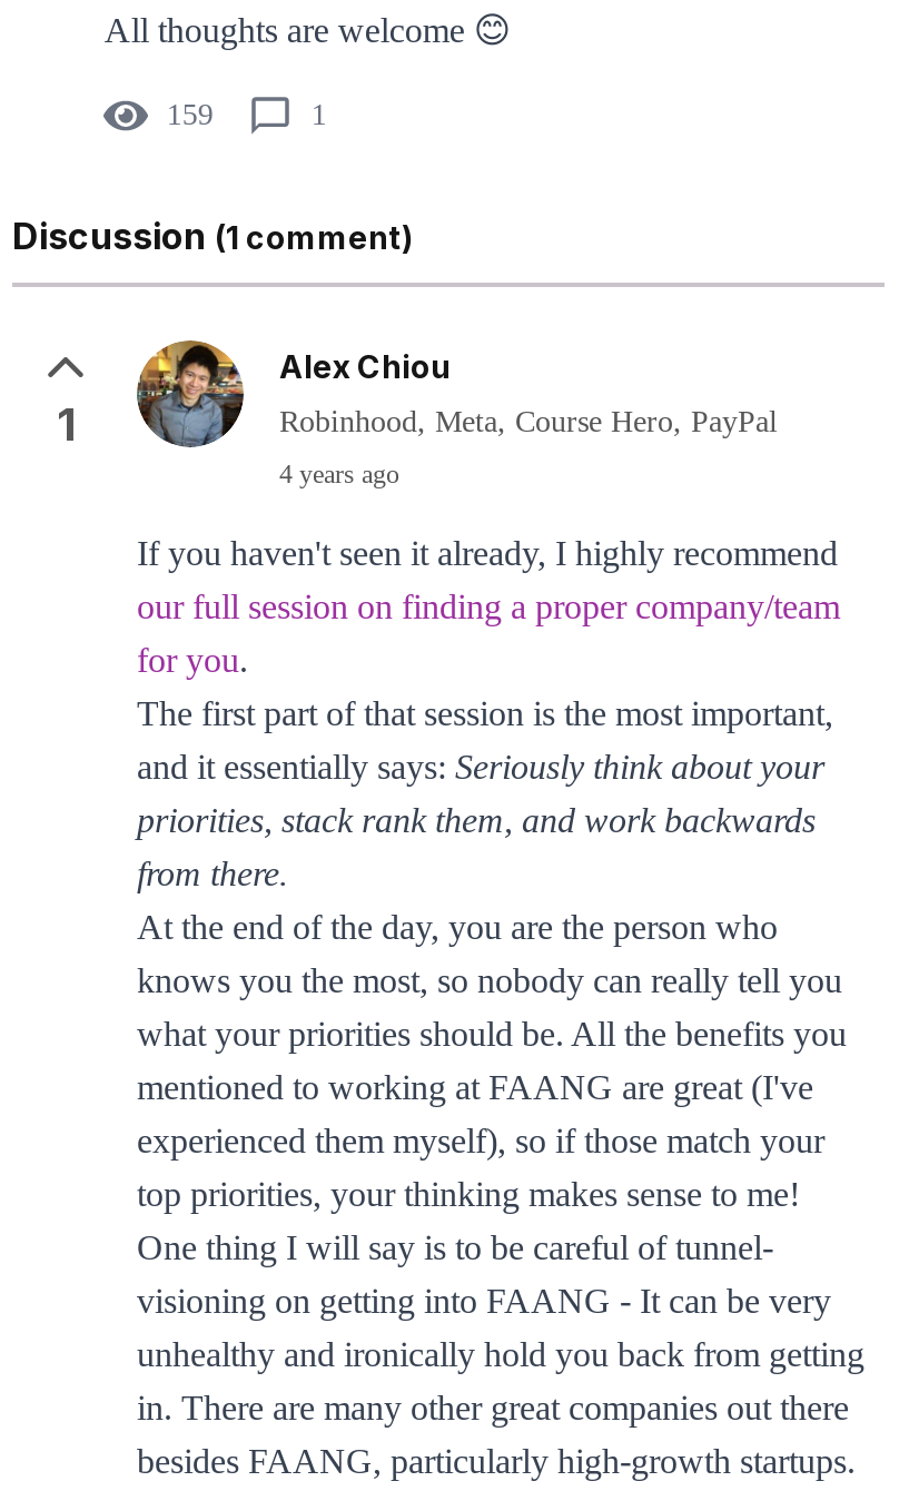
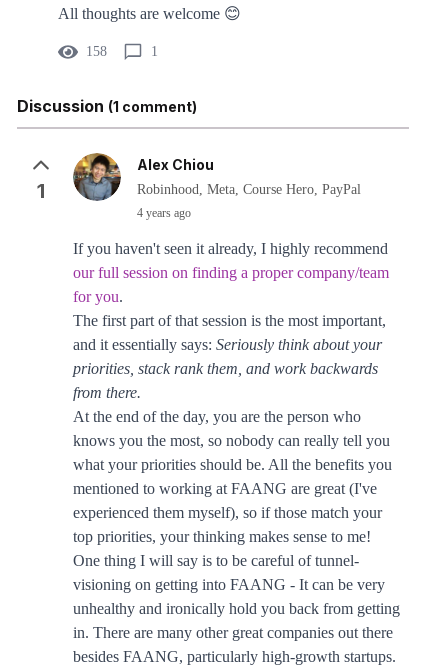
[166,98,213,131] 159 -> [86,44,107,59] 158

